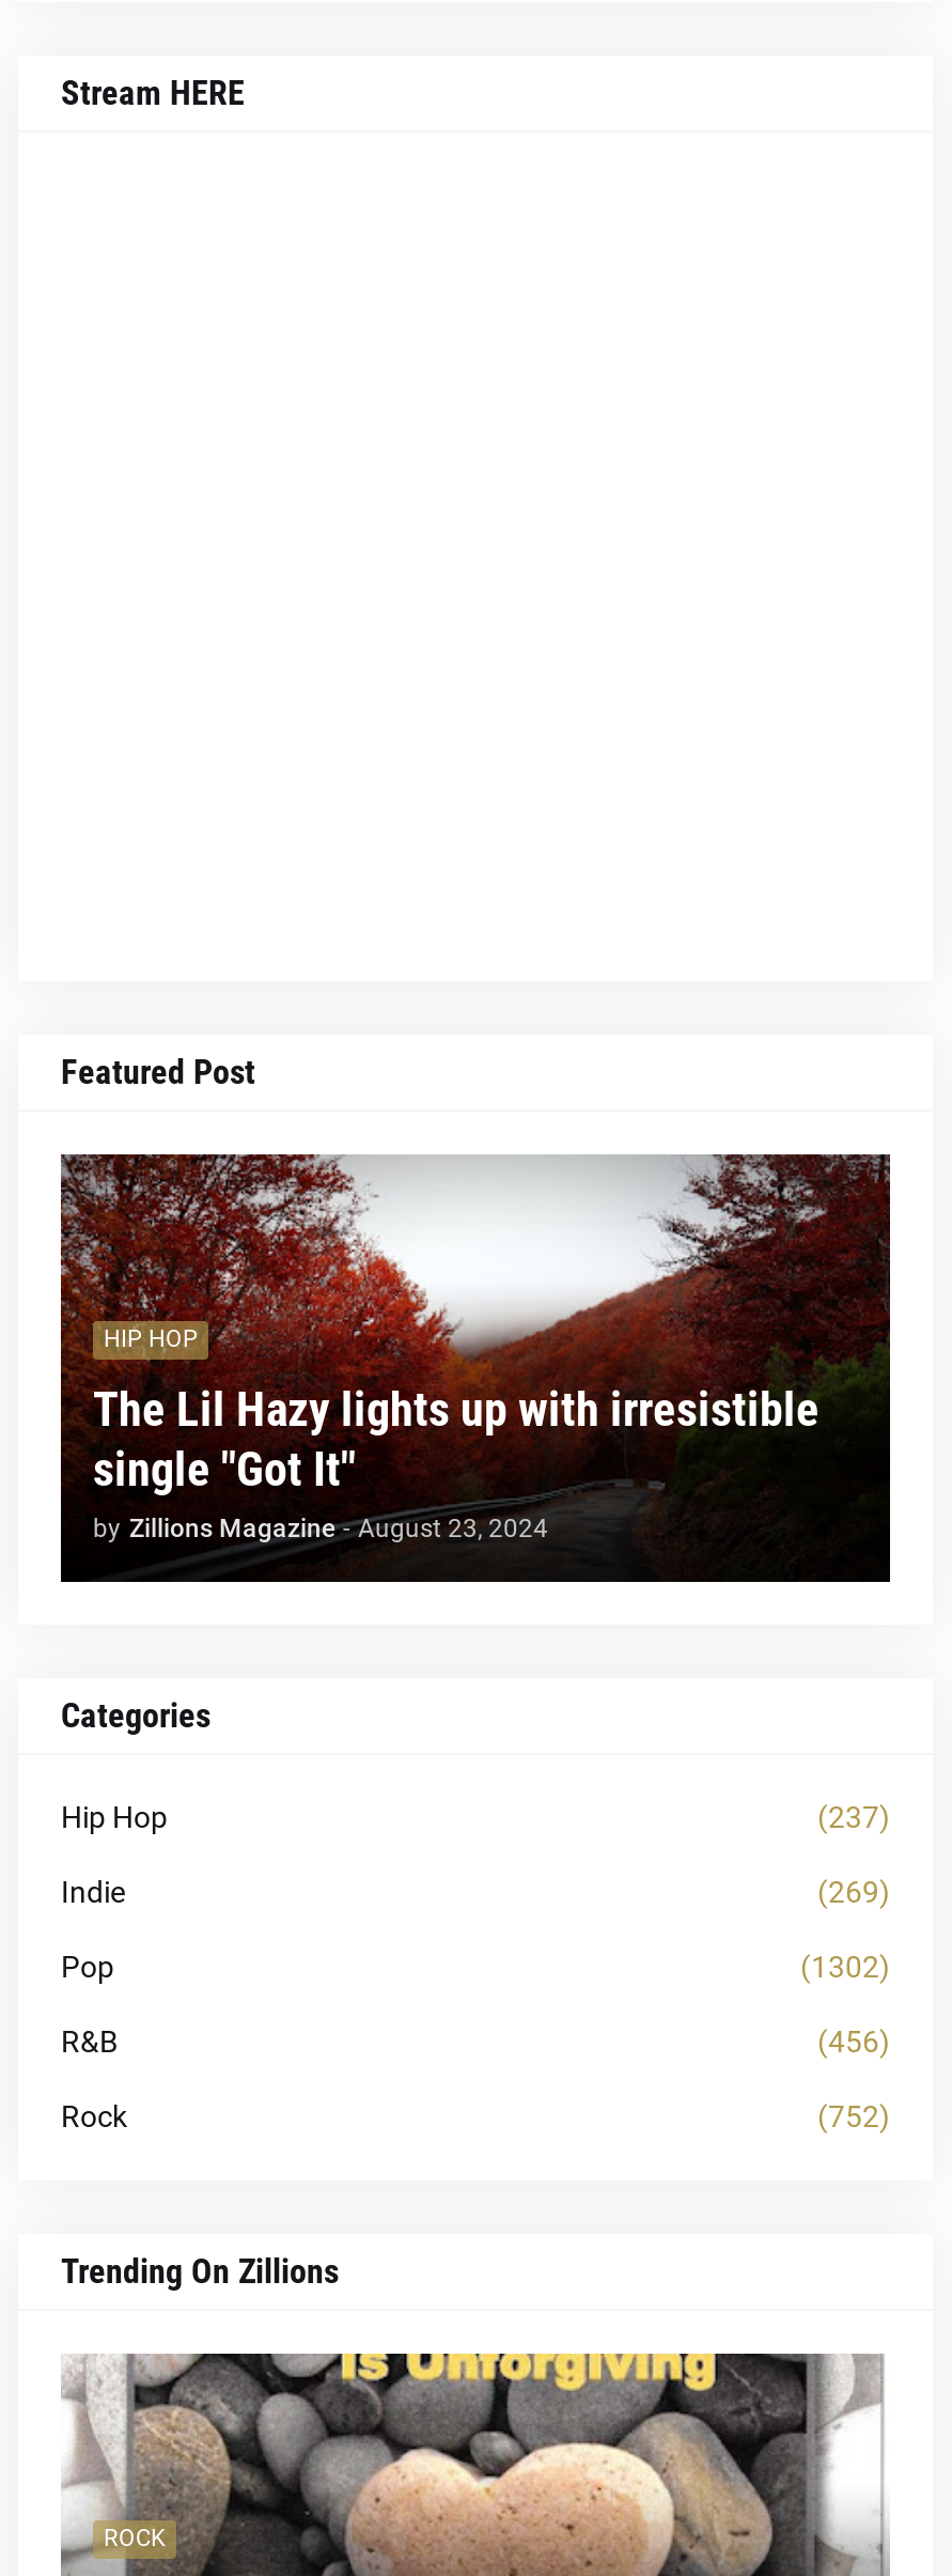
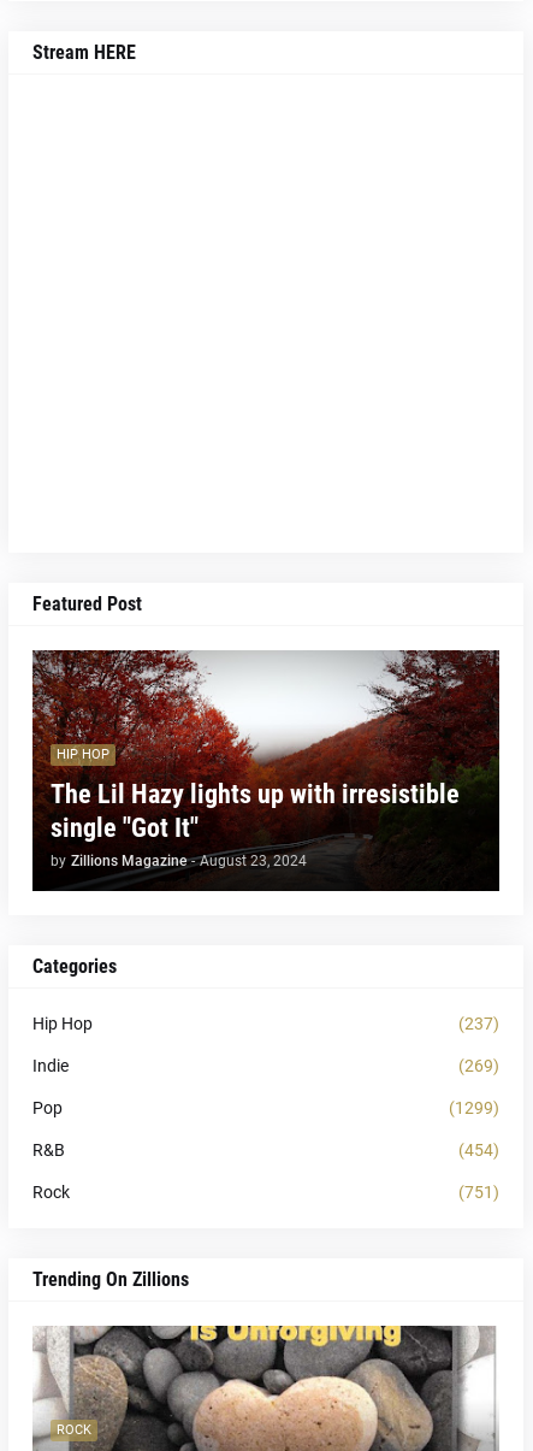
[800,1949,890,1983] (1302) -> [449,1098,499,1117] (1299)
[817,2023,890,2058] (456) -> [458,1140,499,1159] (454)
[817,2098,890,2132] (752) -> [458,1182,499,1201] (751)

